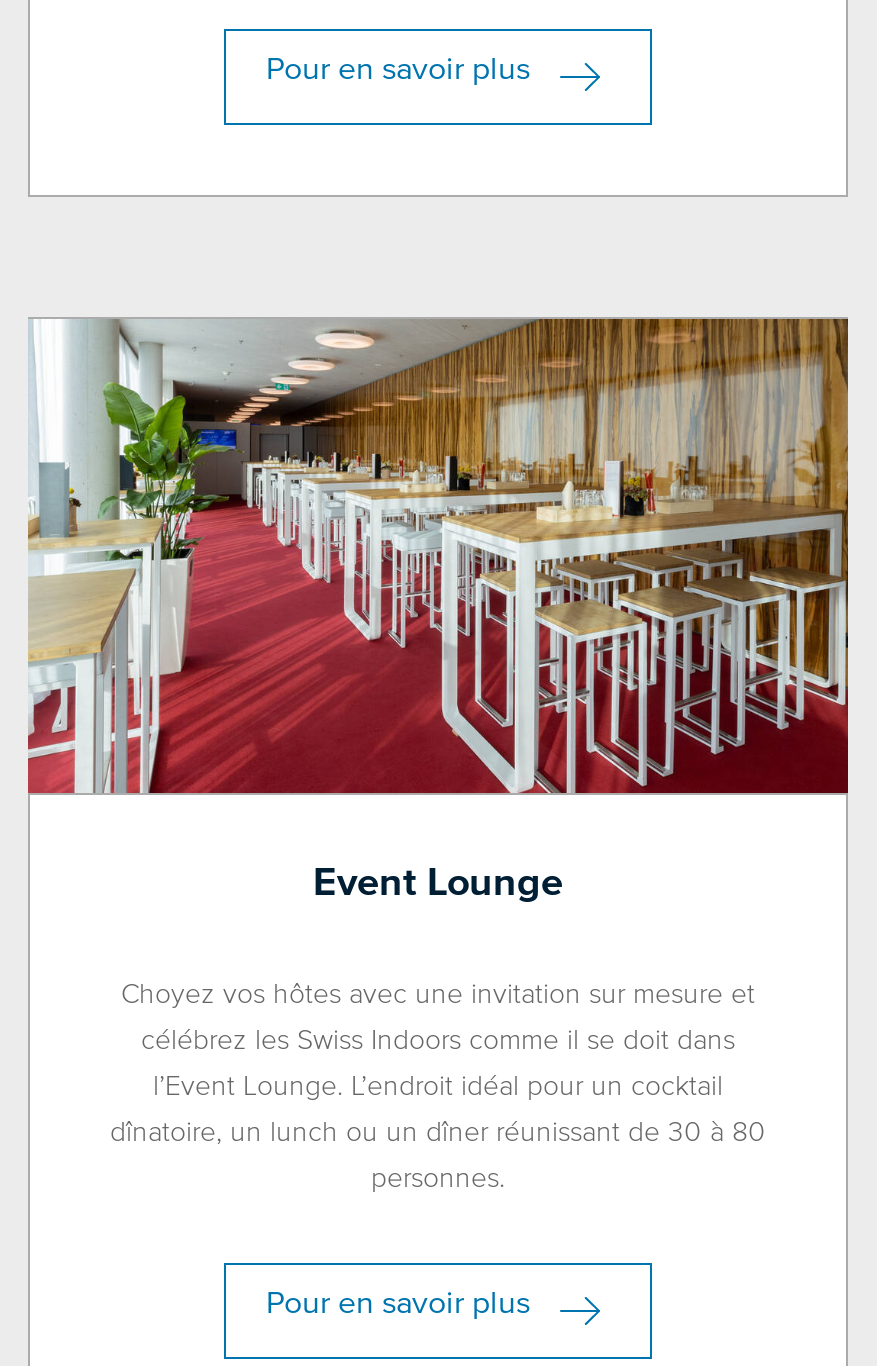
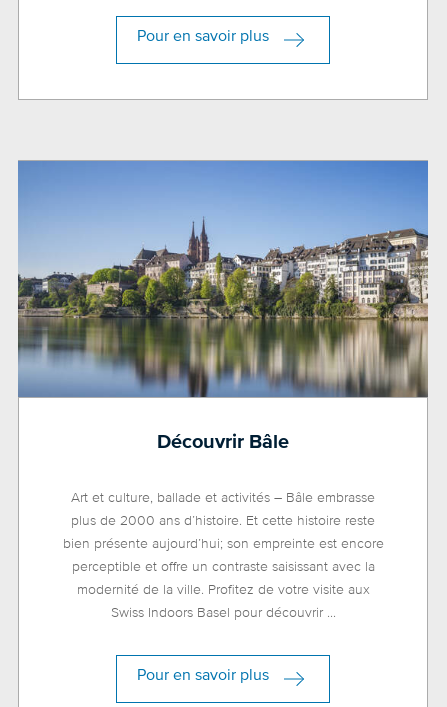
[26,317,850,1193] [image] | Event Lounge | Choyez vos hôtes avec une invitation sur mesure et | célébrez les Swiss Indoors comme il se doit dans | l’Event Lounge. L’endroit idéal pour un cocktail | dînatoire, un lunch ou un dîner réunissant de 30 à 80 | personnes. -> [17,160,429,620] [image] | Découvrir Bâle | Art et culture, ballade et activités – Bâle embrasse | plus de 2000 ans d’histoire. Et cette histoire reste | bien présente aujourd’hui; son empreinte est encore | perceptible et offre un contraste saisissant avec la | modernité de la ville. Profitez de votre visite aux | Swiss Indoors Basel pour découvrir ...

